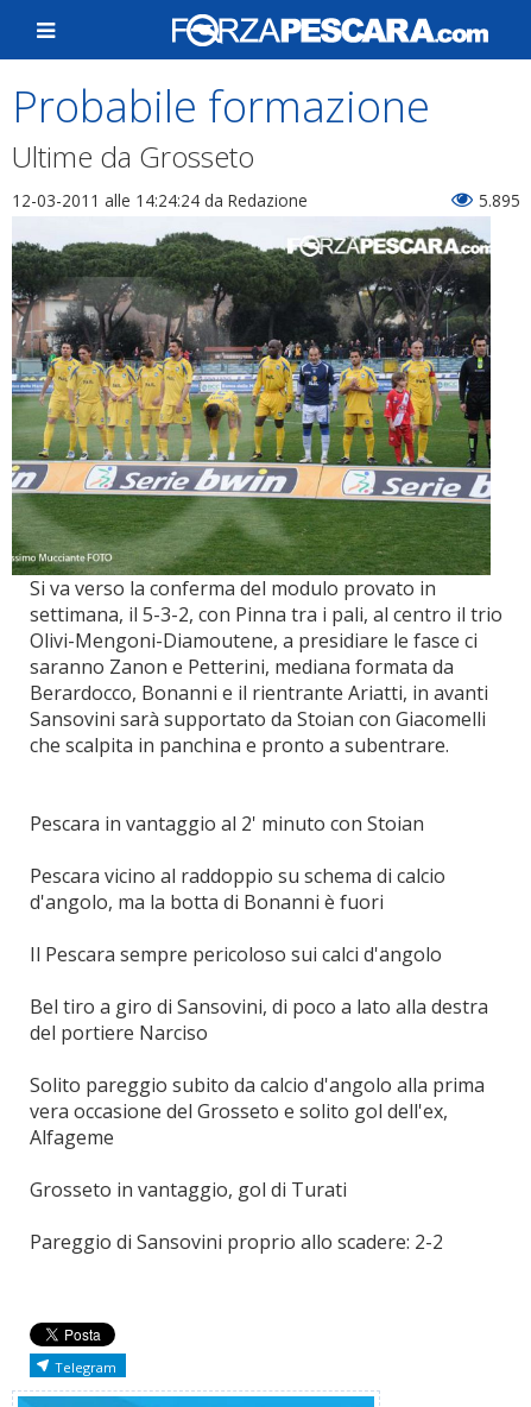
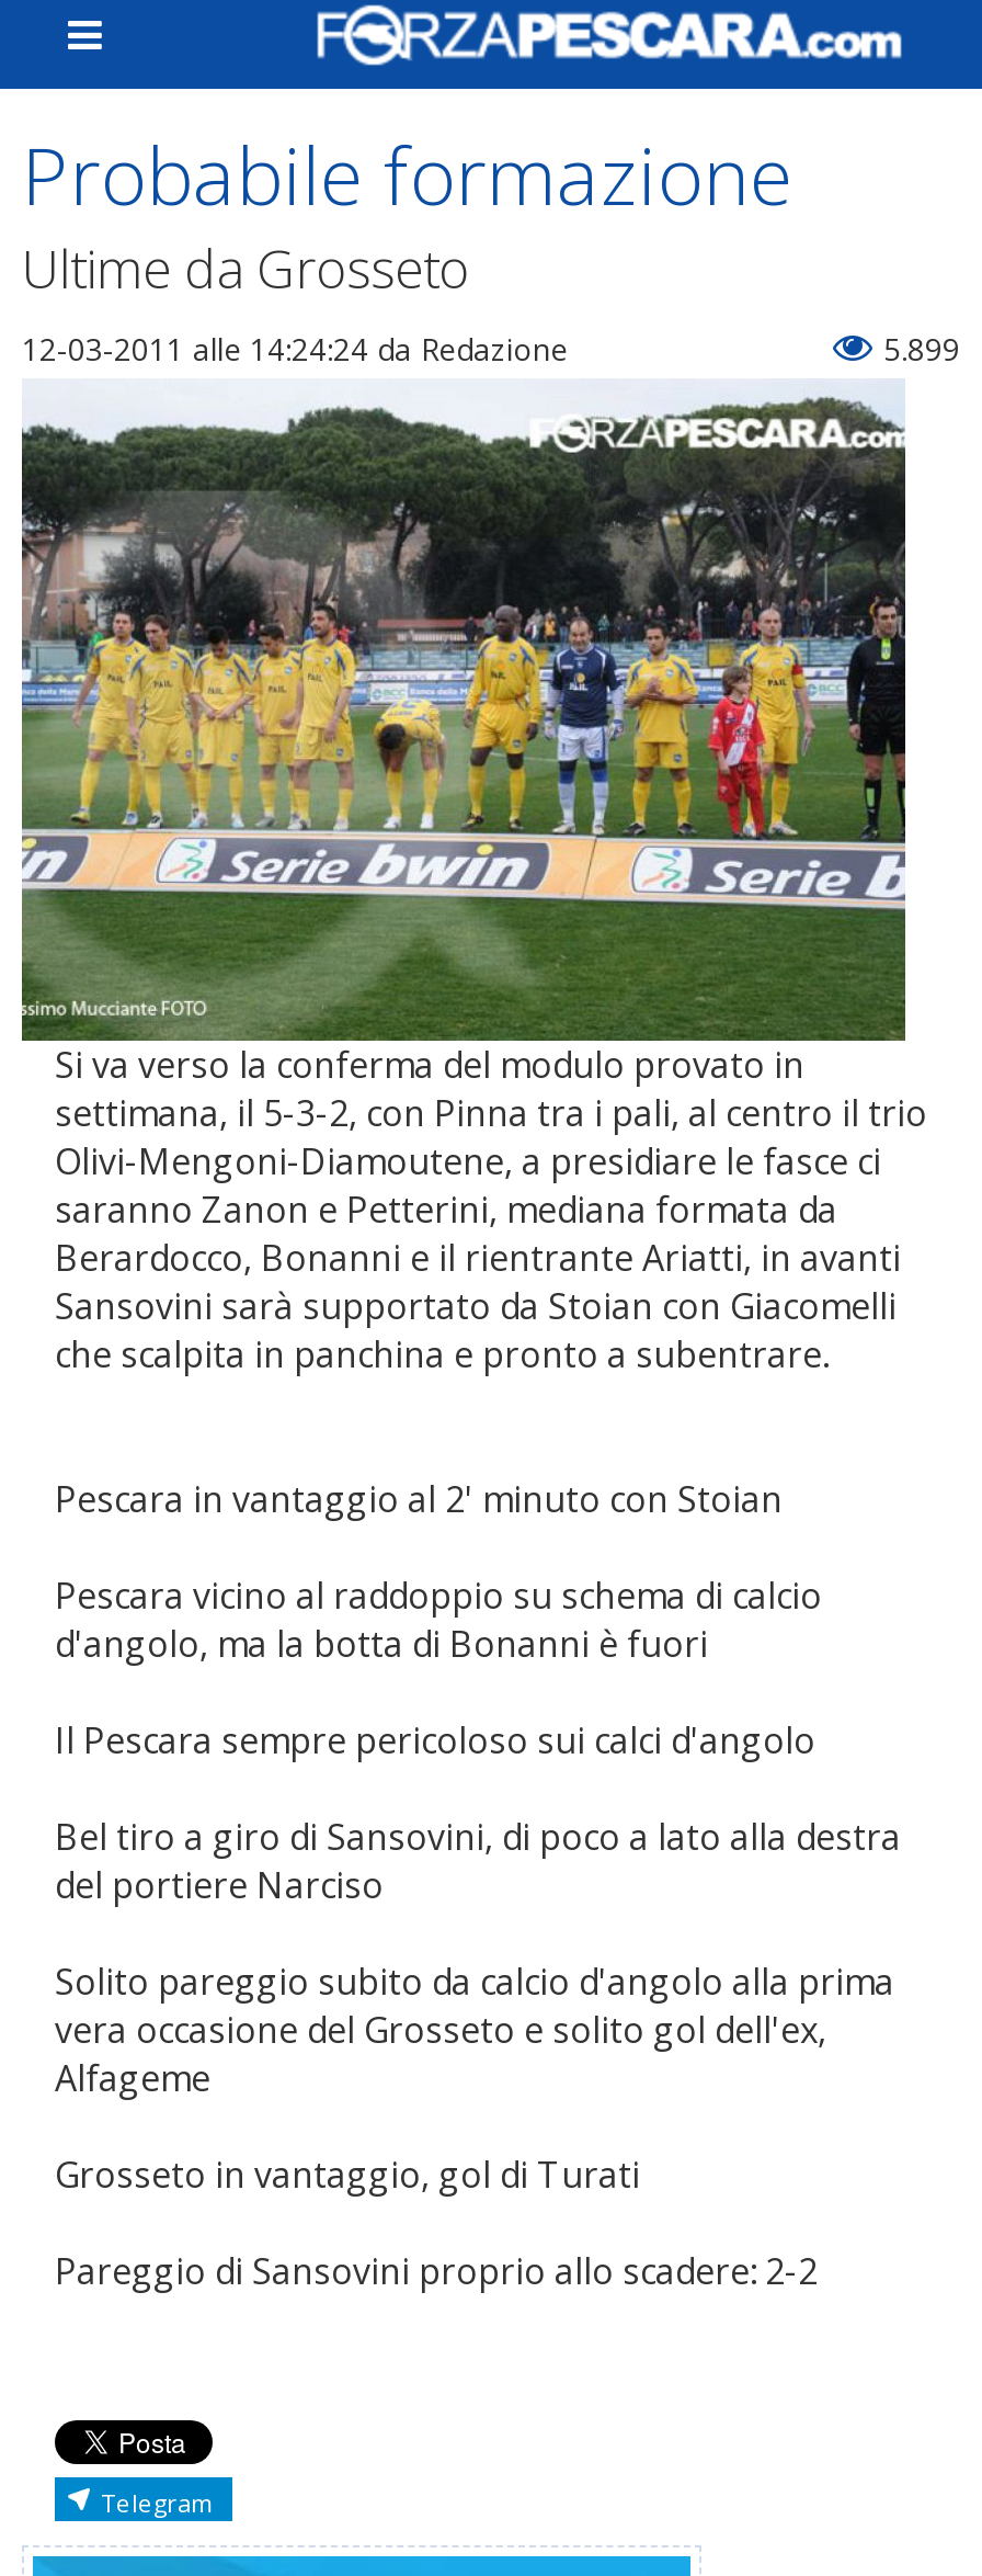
[479,189,520,212] 5.895 -> [883,328,960,370] 5.899

